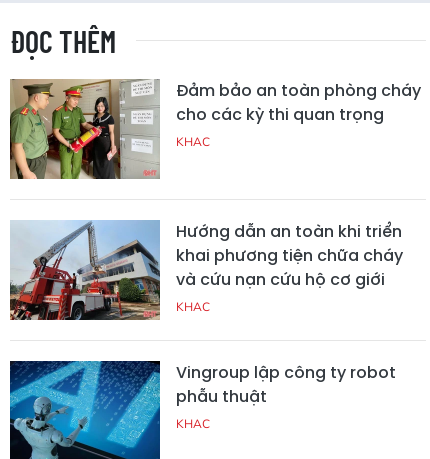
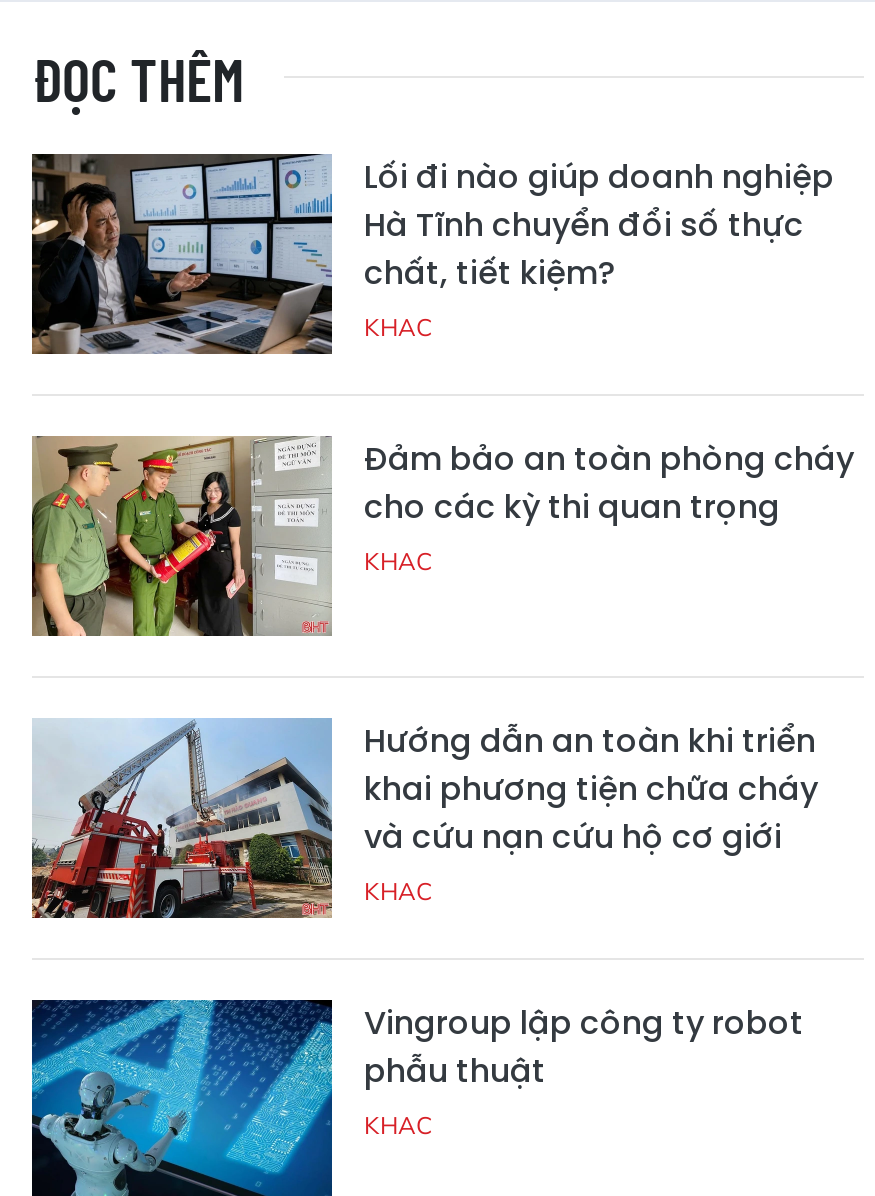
none -> [30,152,834,354] [image] | Lối đi nào giúp doanh nghiệp | Hà Tĩnh chuyển đổi số thực | chất, tiết kiệm? | KHAC

